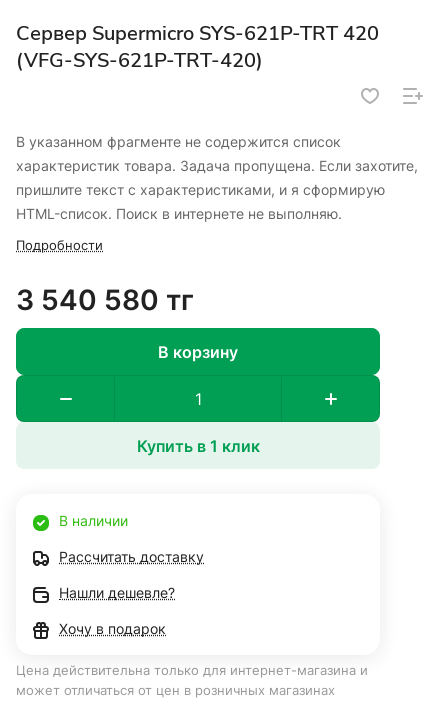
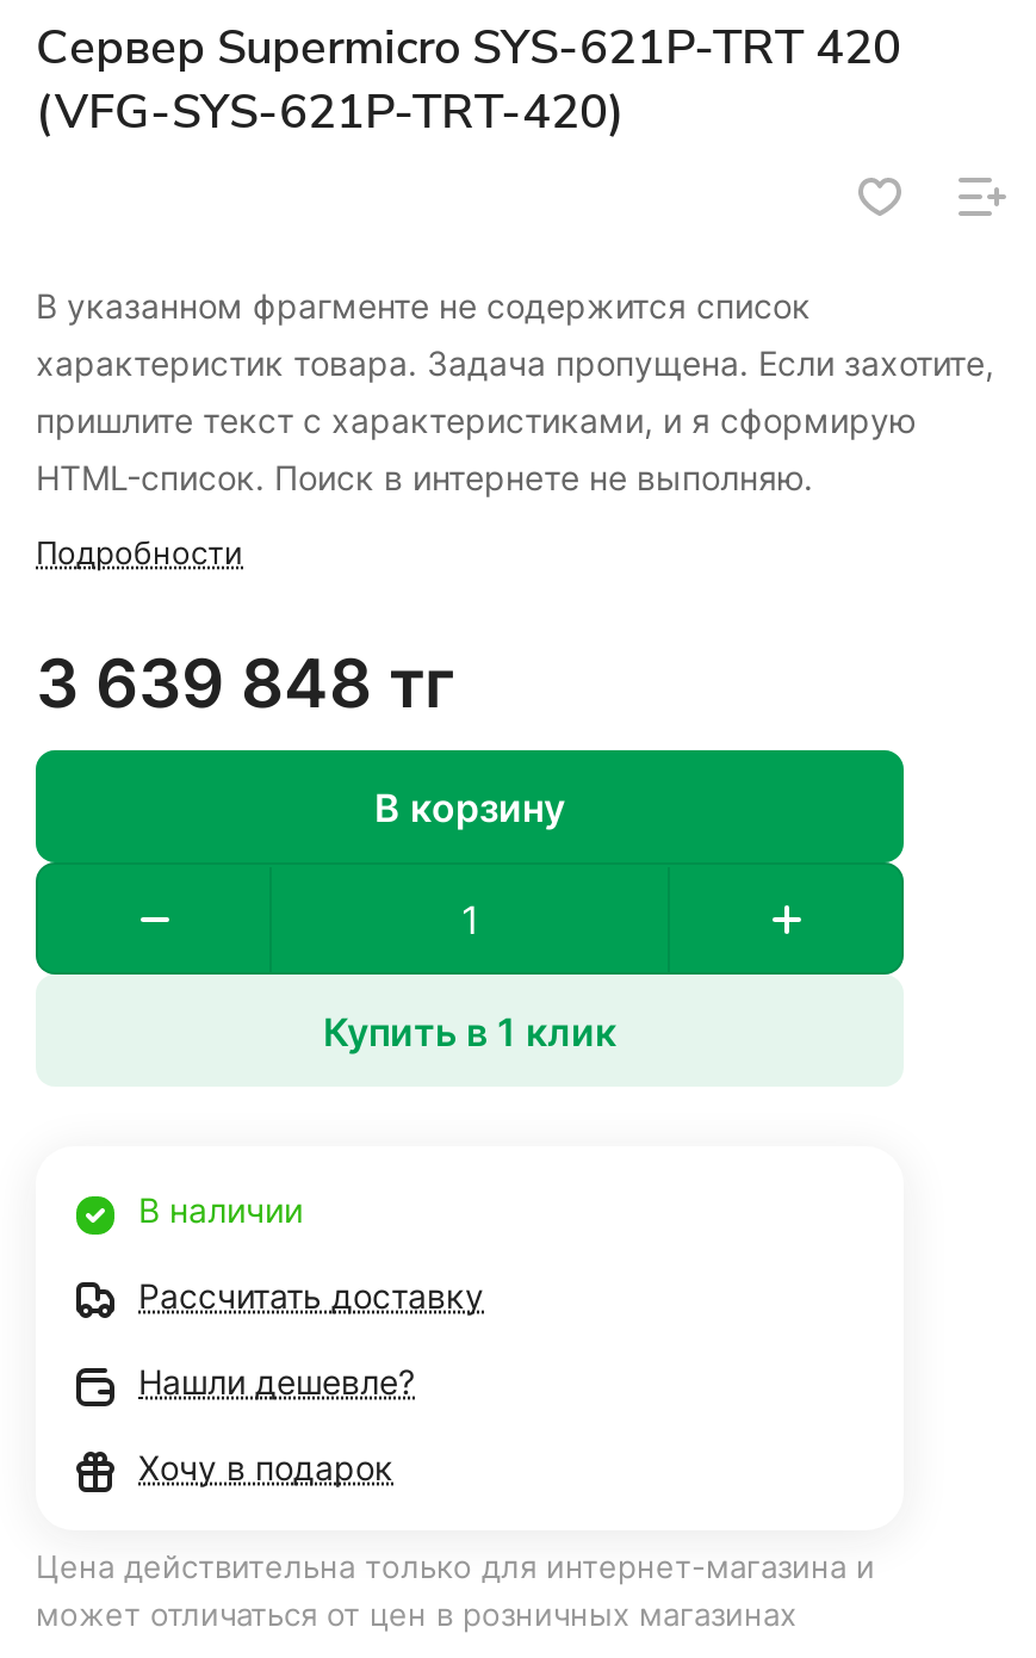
[16,283,194,317] 3 540 580 тг -> [36,644,455,725] 3 639 848 тг

